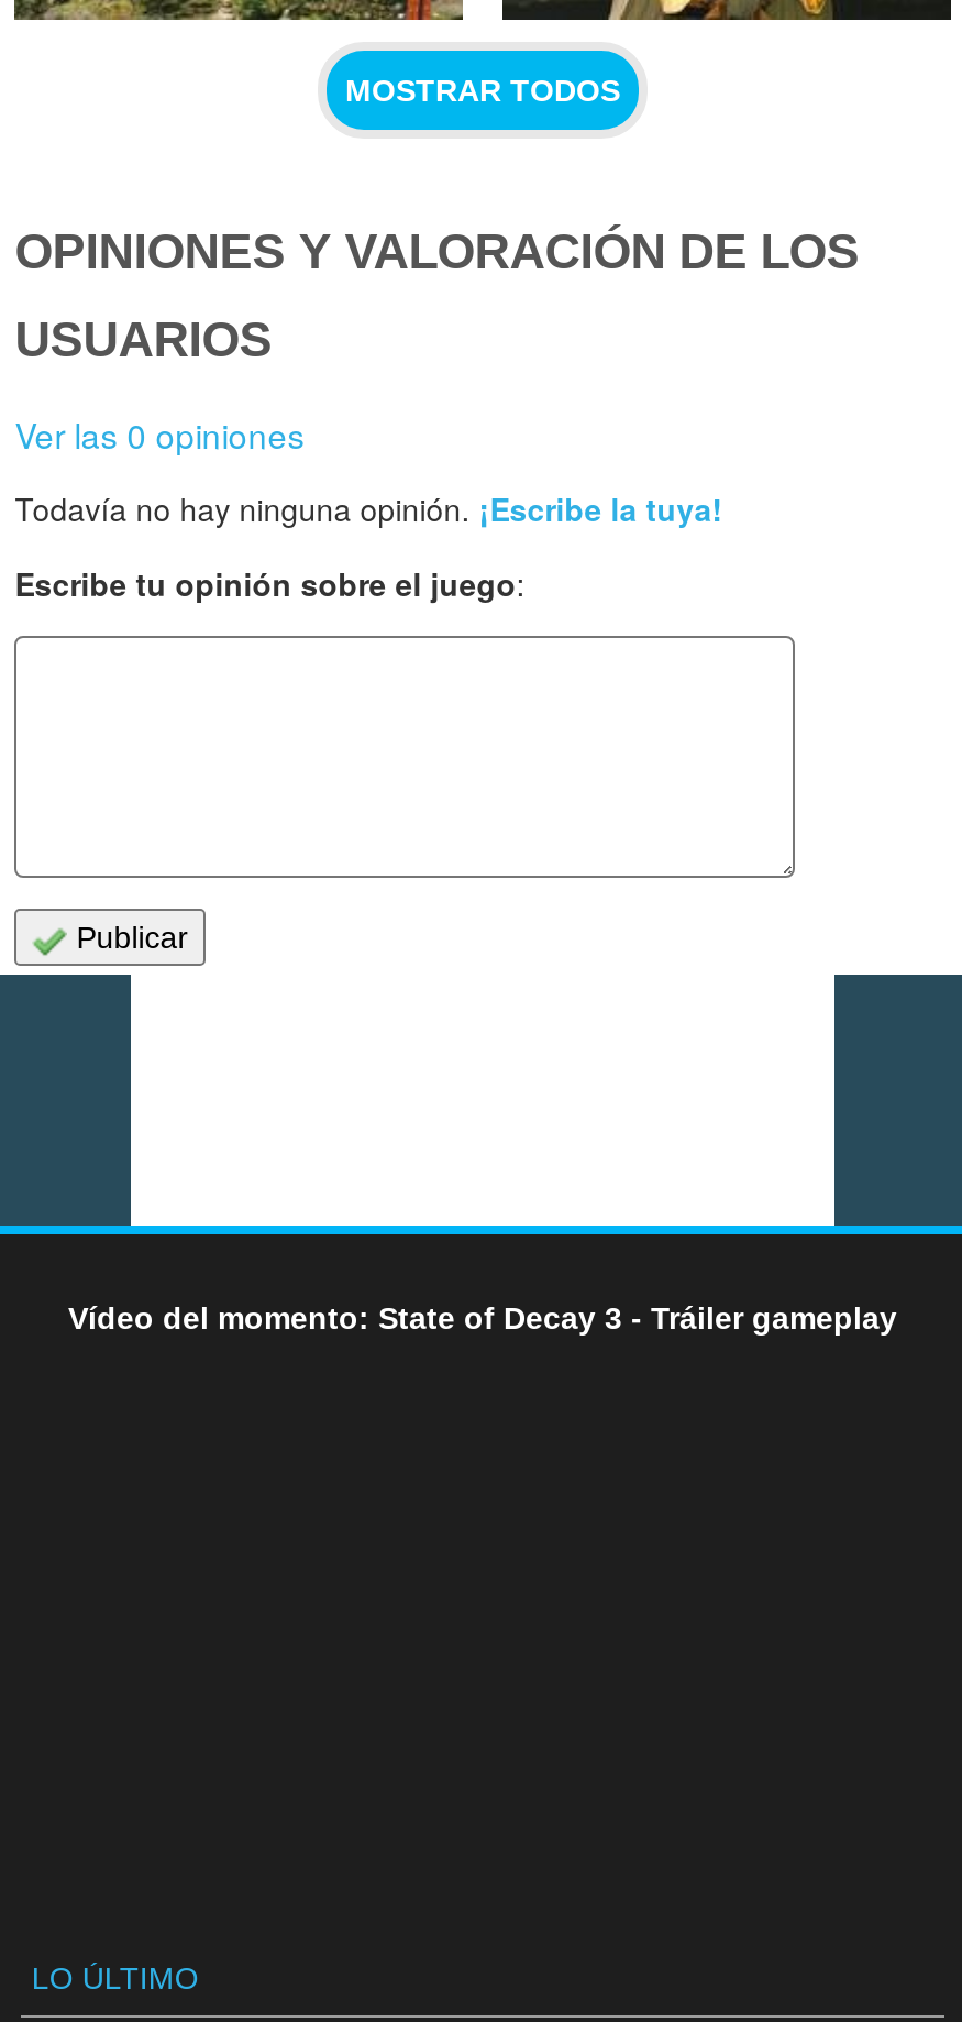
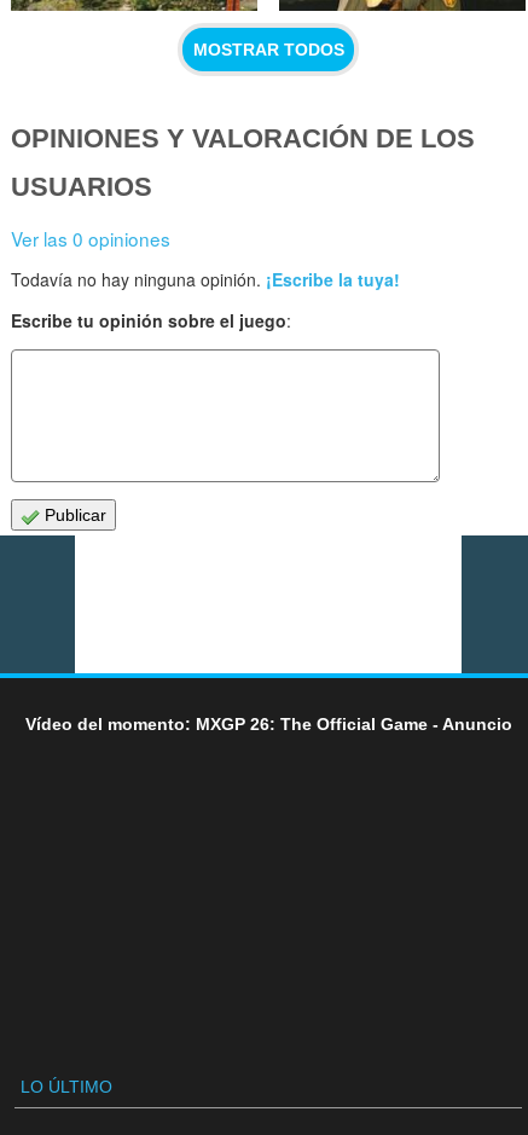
[68,1300,897,1336] Vídeo del momento: State of Decay 3 - Tráiler gameplay -> [25,714,512,734] Vídeo del momento: MXGP 26: The Official Game - Anuncio

